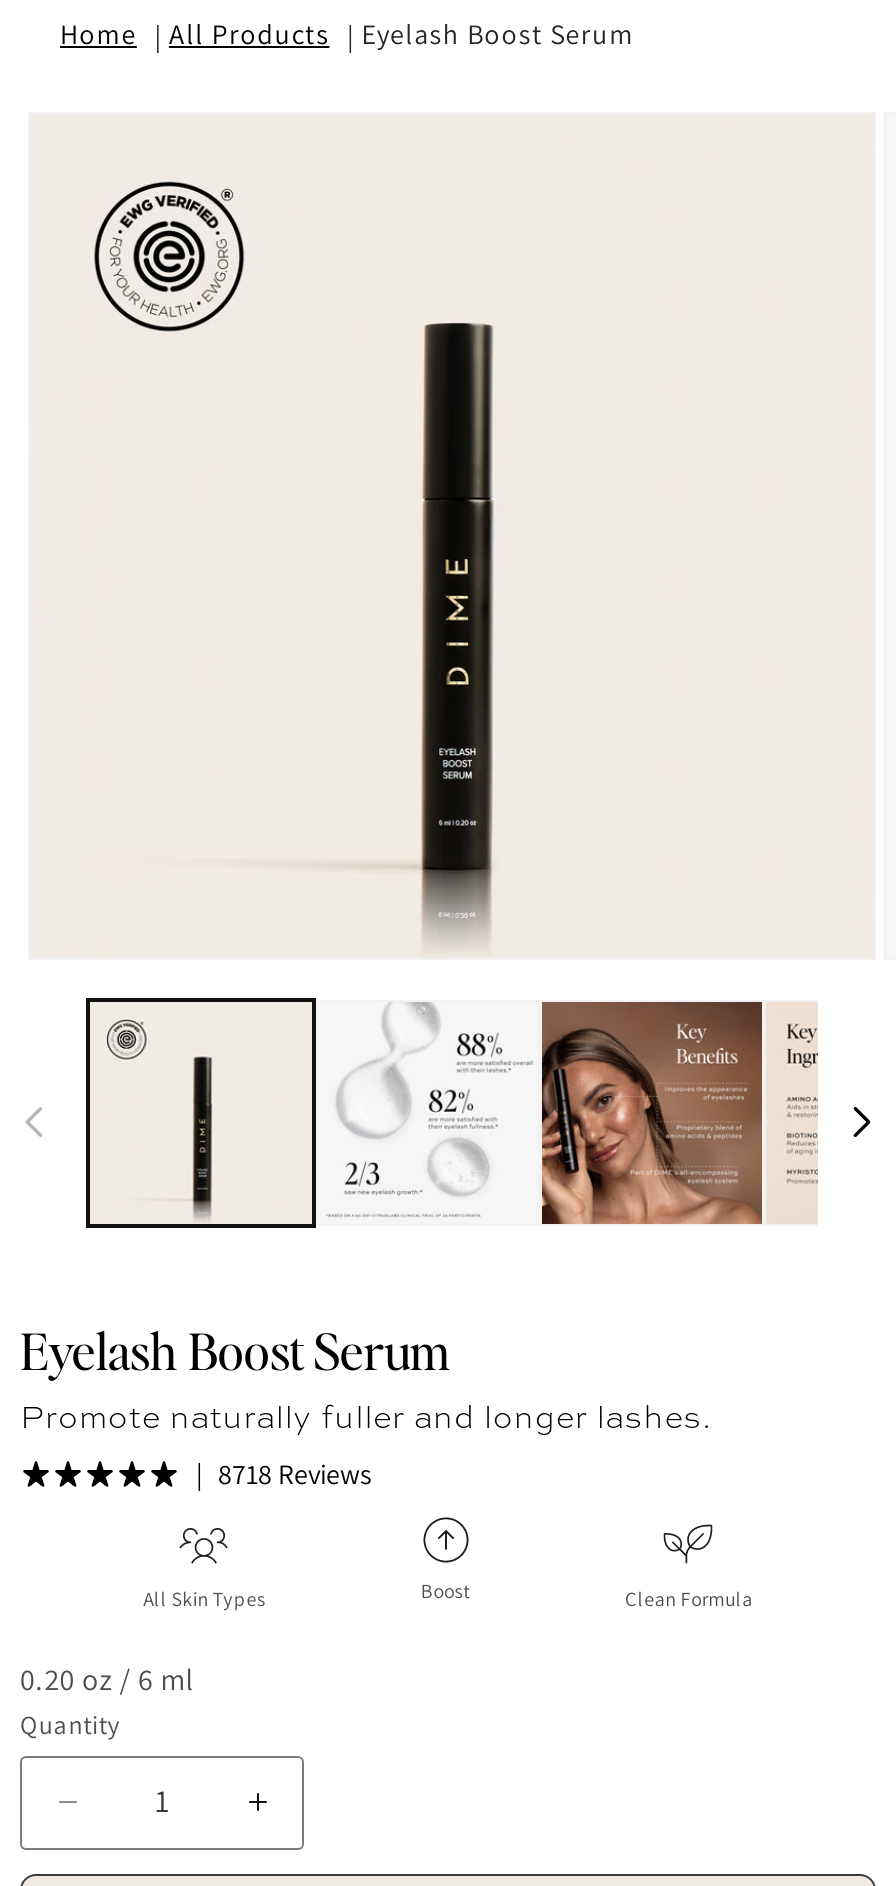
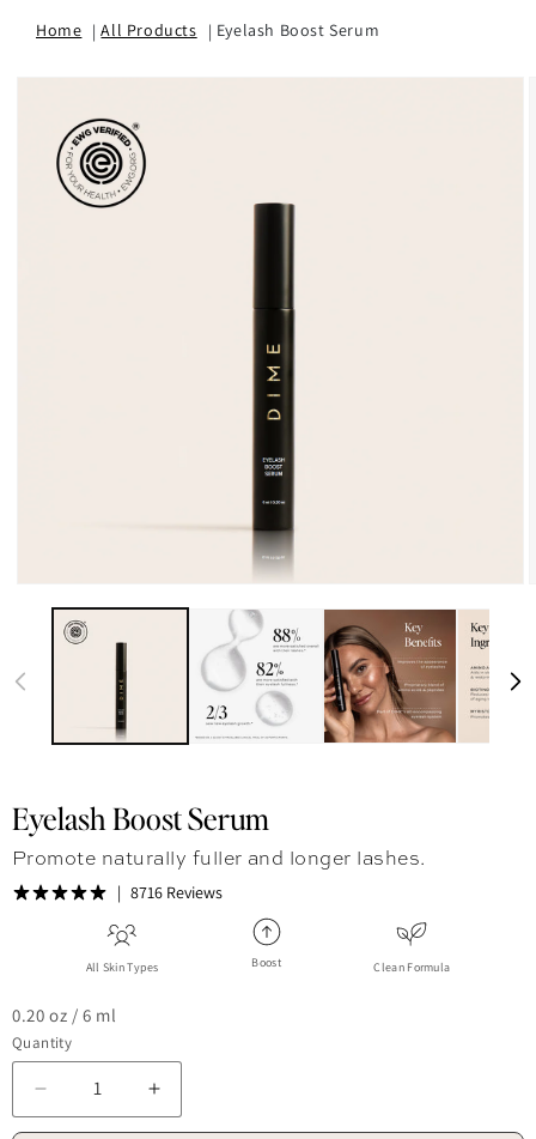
[218,1456,372,1492] 8718 Reviews -> [130,881,223,903] 8716 Reviews

